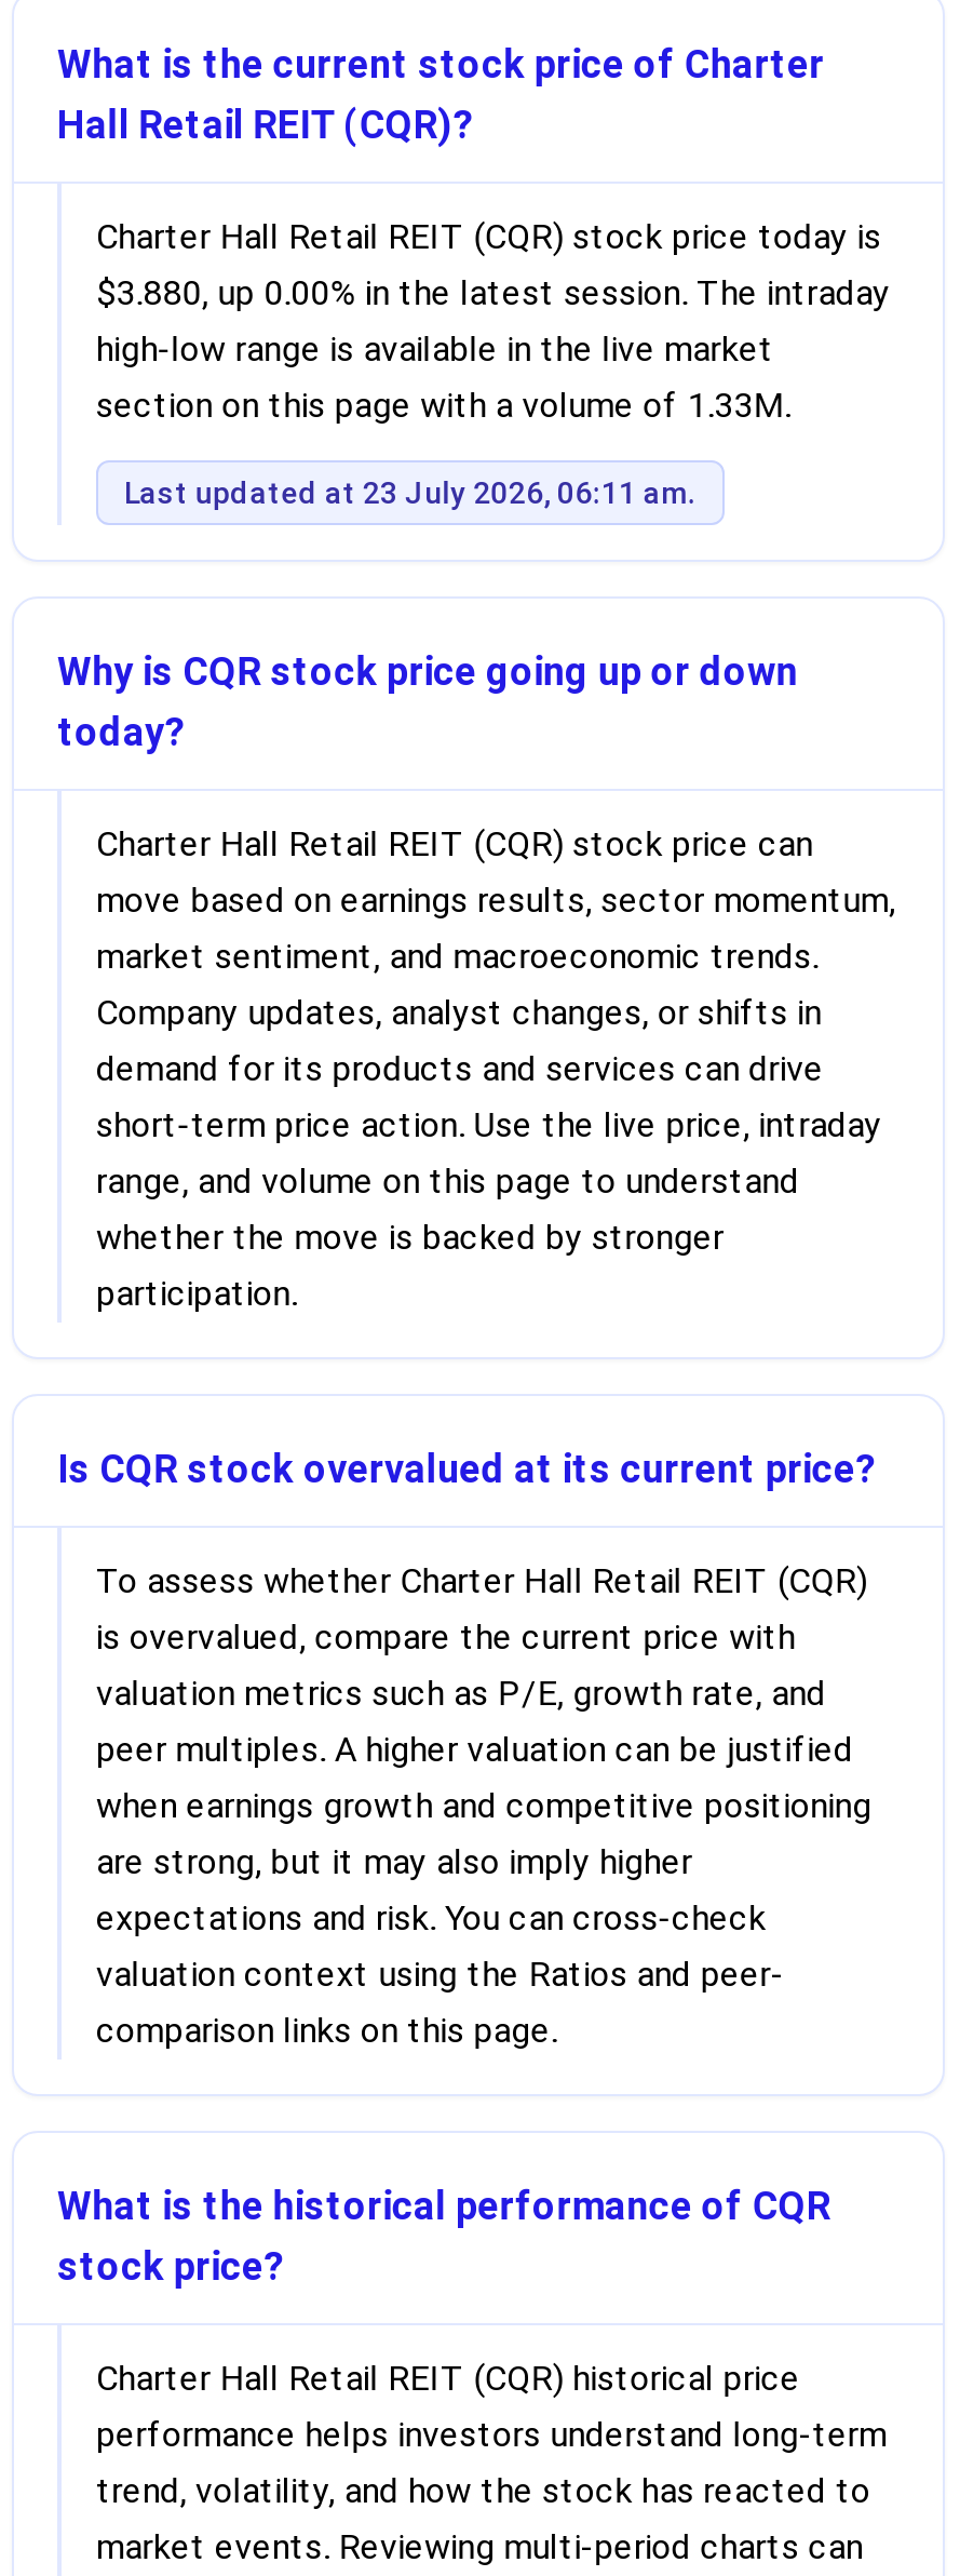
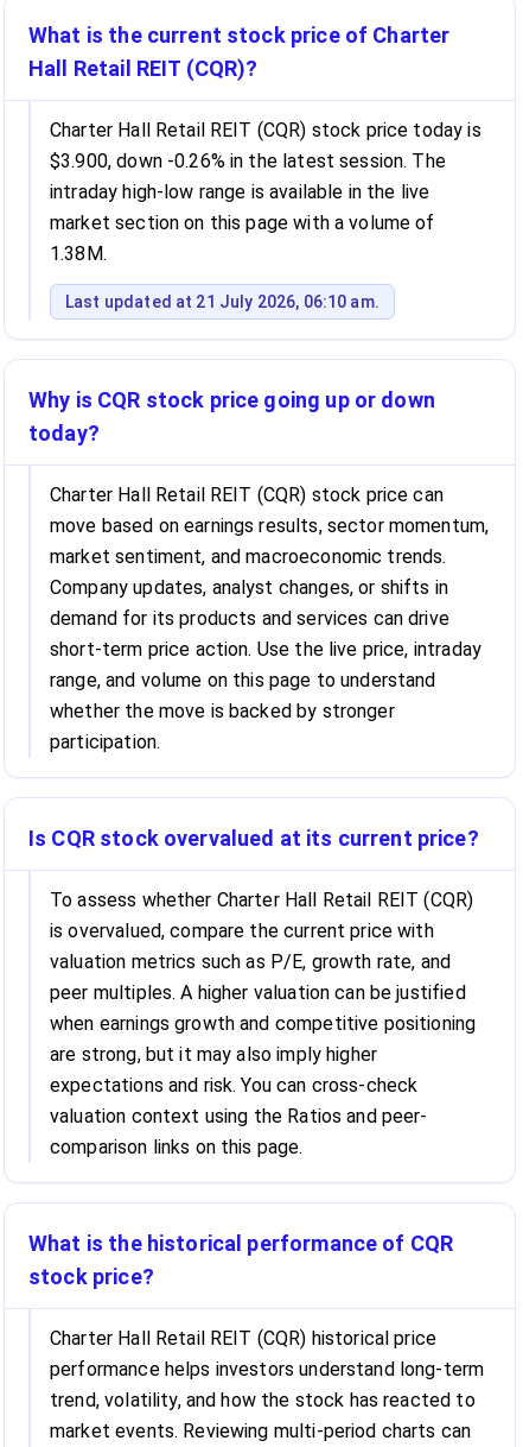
[96,272,890,426] $3.880, up 0.00% in the latest session. The intraday | high-low range is available in the live market | section on this page with a volume of 1.33M. -> [50,150,446,265] $3.900, down -0.26% in the latest session. The | intraday high-low range is available in the live | market section on this page with a volume of | 1.38M.
[124,475,696,510] Last updated at 23 July 2026, 06:11 am. -> [65,292,379,311] Last updated at 21 July 2026, 06:10 am.

